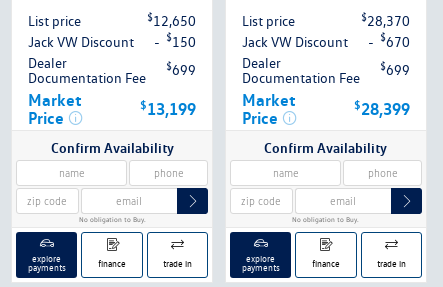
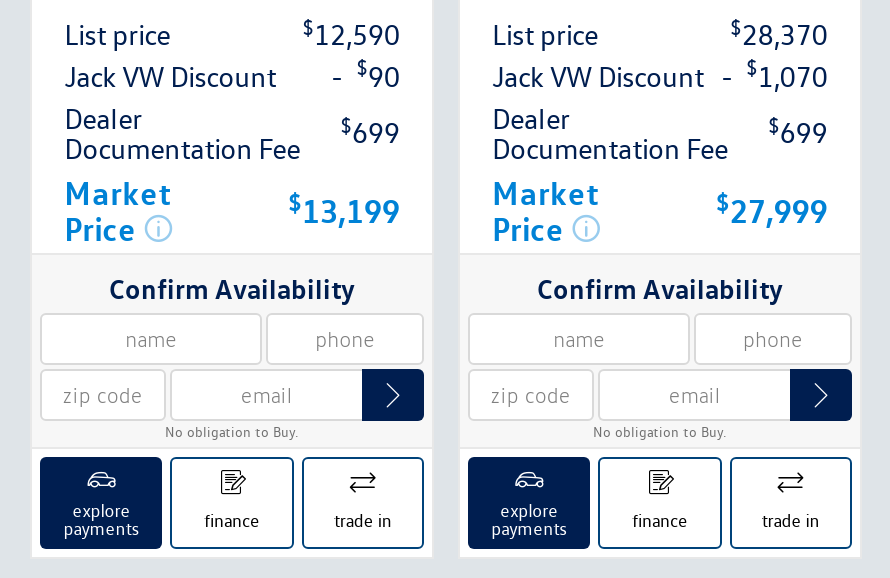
[147,11,196,29] $12,650 -> [302,14,400,51] $12,590
[28,31,196,50] Jack VW Discount - $150 -> [64,56,400,93] Jack VW Discount - $90
[242,31,410,50] Jack VW Discount | - $670 -> [492,56,828,93] Jack VW Discount - $1,070
[354,97,410,119] $28,399 -> [716,186,828,231] $27,999

